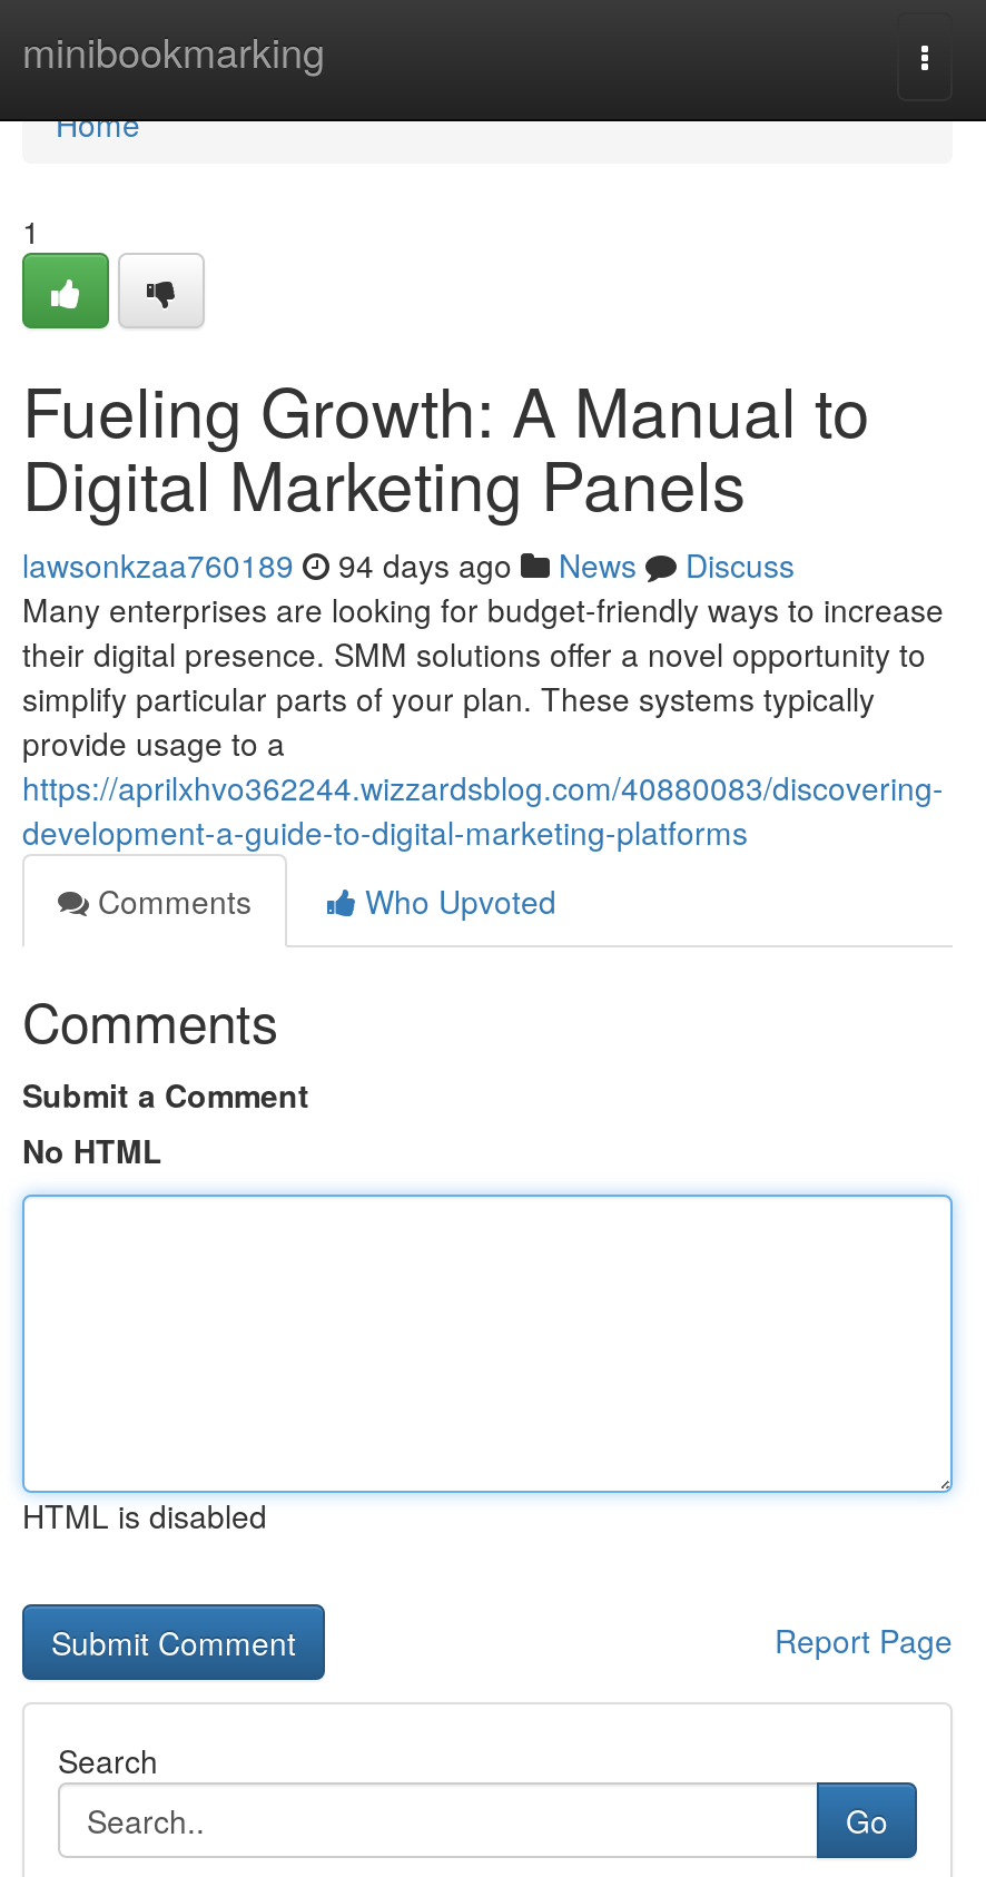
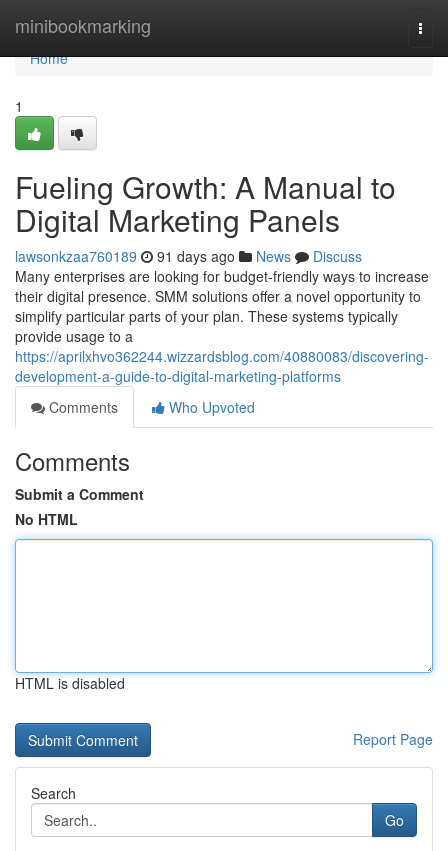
[22,542,795,587] lawsonkzaa760189 94 days ago News Discuss -> [15,246,362,266] lawsonkzaa760189 91 days ago News Discuss

